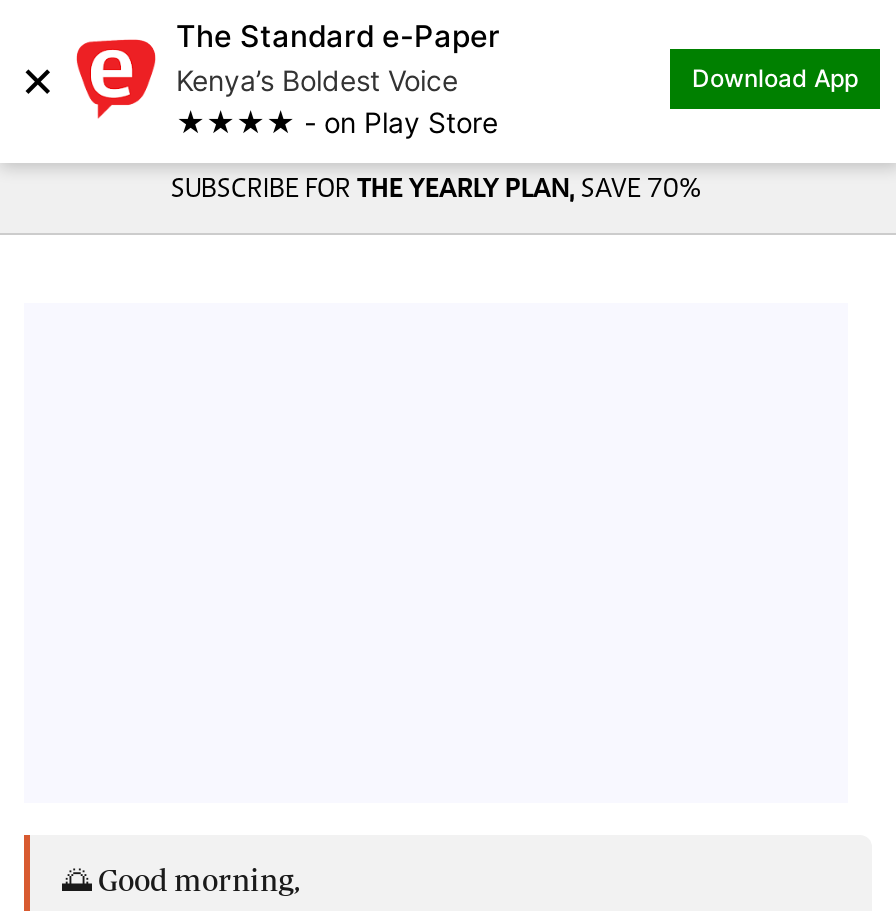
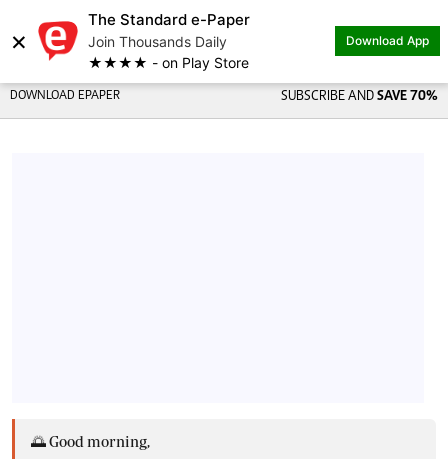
[176,63,458,97] Kenya’s Boldest Voice -> [88,33,227,50] Join Thousands Daily
[171,177,701,205] SUBSCRIBE FOR THE YEARLY PLAN, SAVE 70% -> [10,90,438,104] DOWNLOAD EPAPER | SUBSCRIBE AND SAVE 70%

